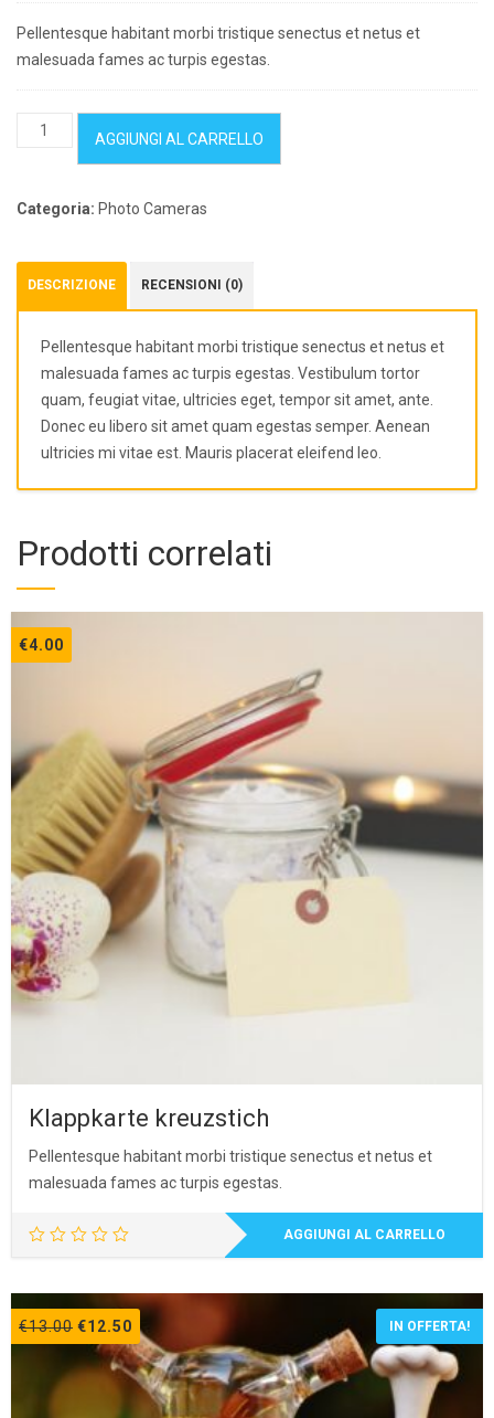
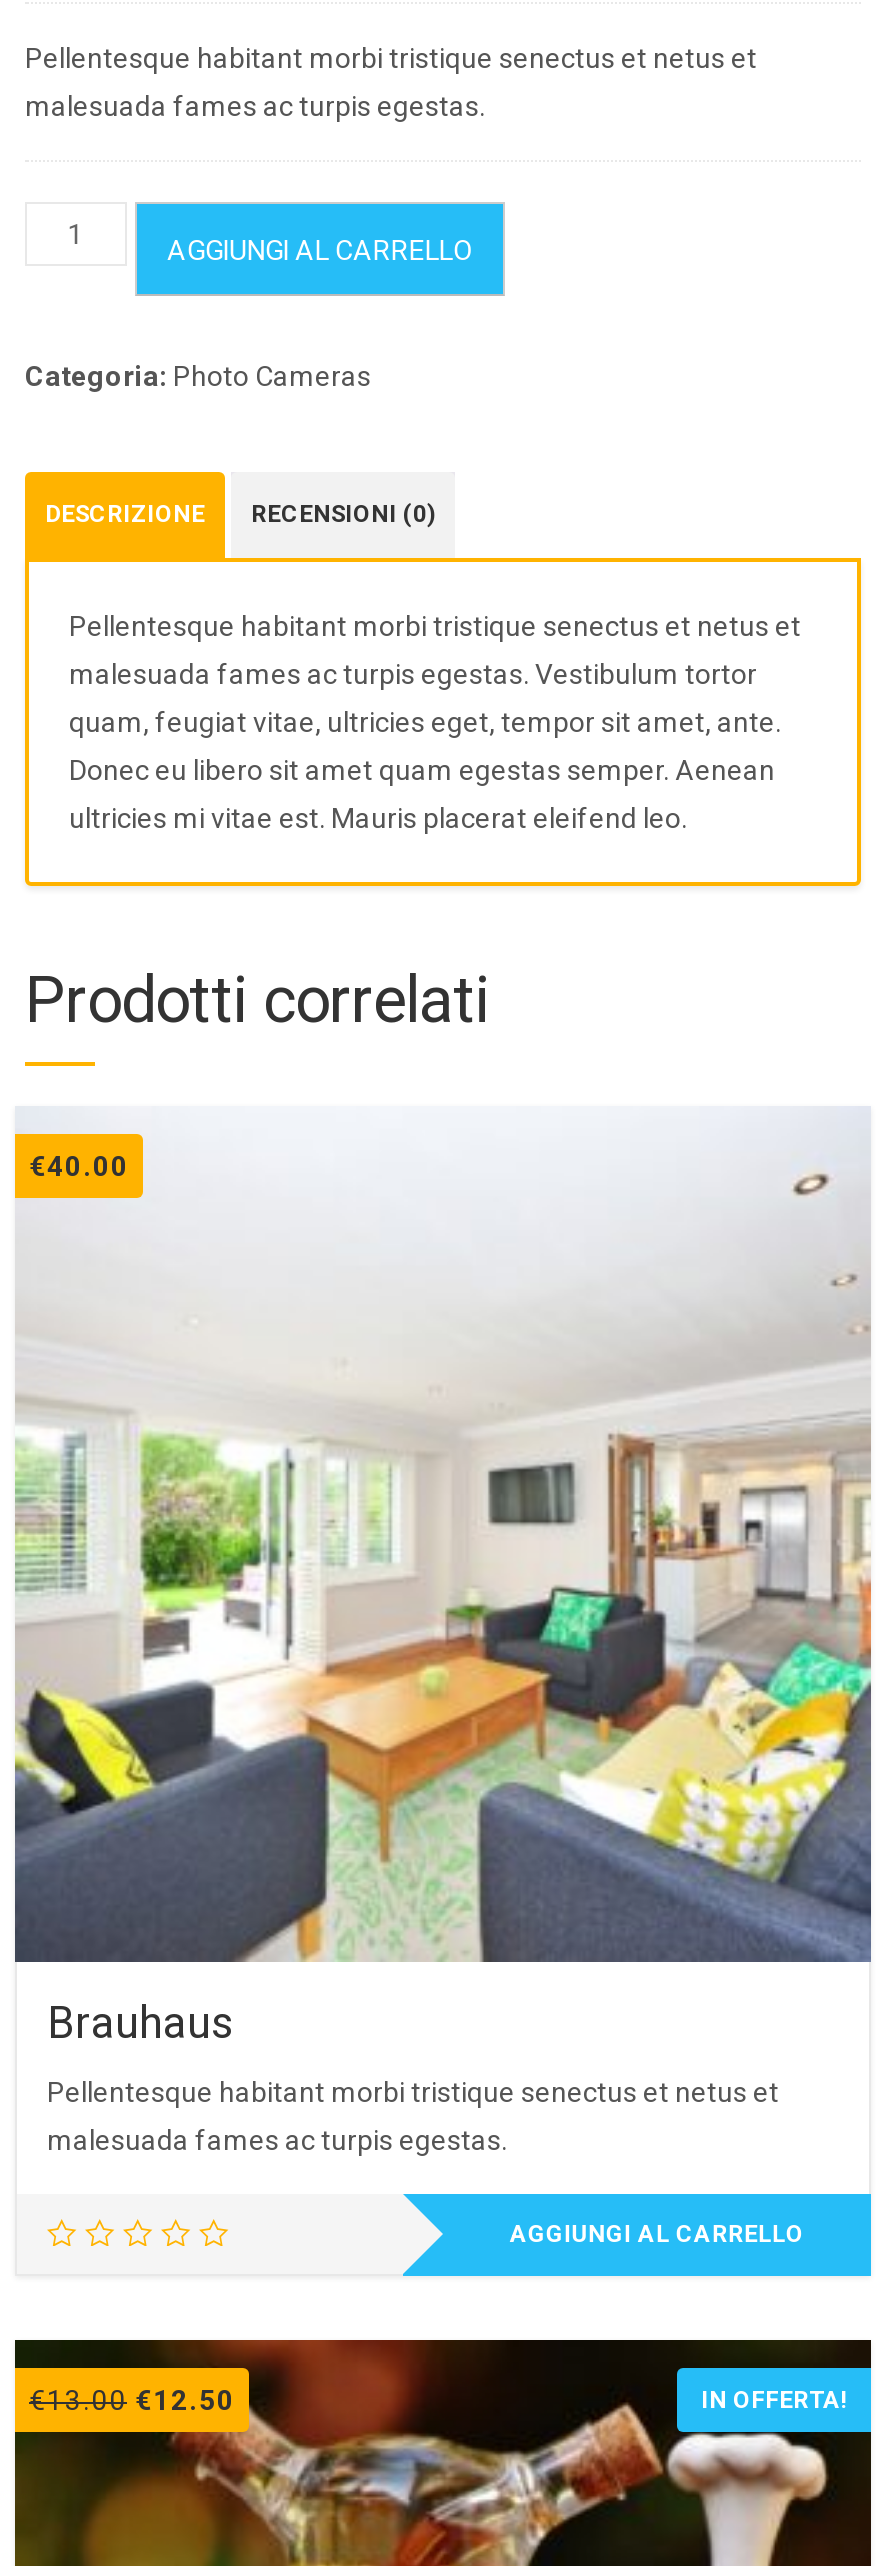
[10,612,484,1084] [image] | €4.00 -> [13,1108,873,1964] [image] | €40.00
[29,1104,269,1132] Klappkarte kreuzstich -> [47,1997,233,2047] Brauhaus

